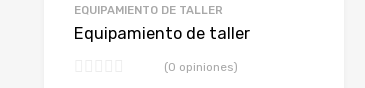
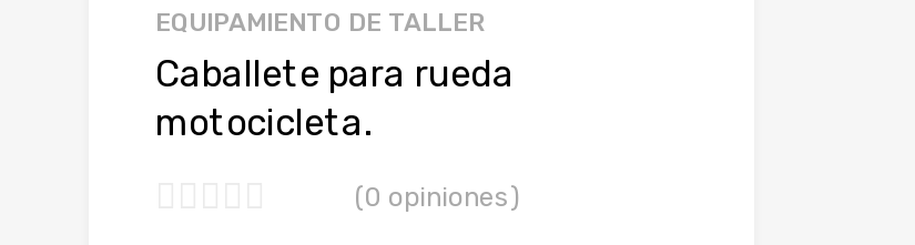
[74,24,250,43] Equipamiento de taller -> [155,53,515,144] Caballete para rueda | motocicleta.

